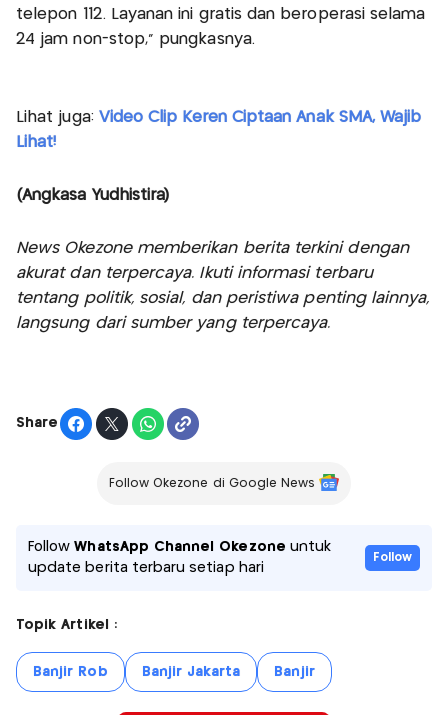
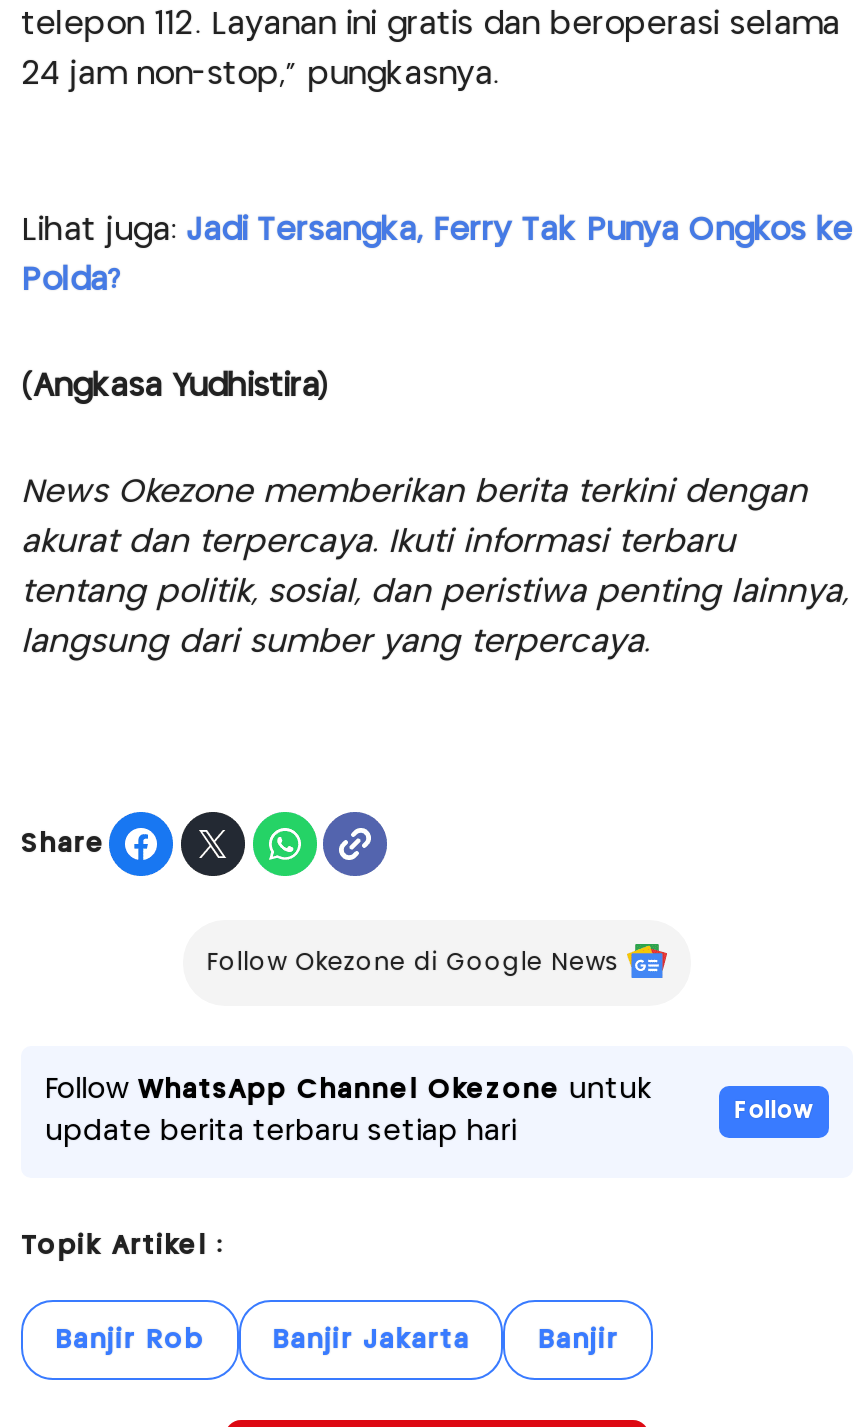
[16,110,421,125] Lihat juga: Video Clip Keren Ciptaan Anak SMA, Wajib -> [21,216,852,246] Lihat juga: Jadi Tersangka, Ferry Tak Punya Ongkos ke
[16,135,56,150] Lihat! -> [21,266,120,296] Polda?

